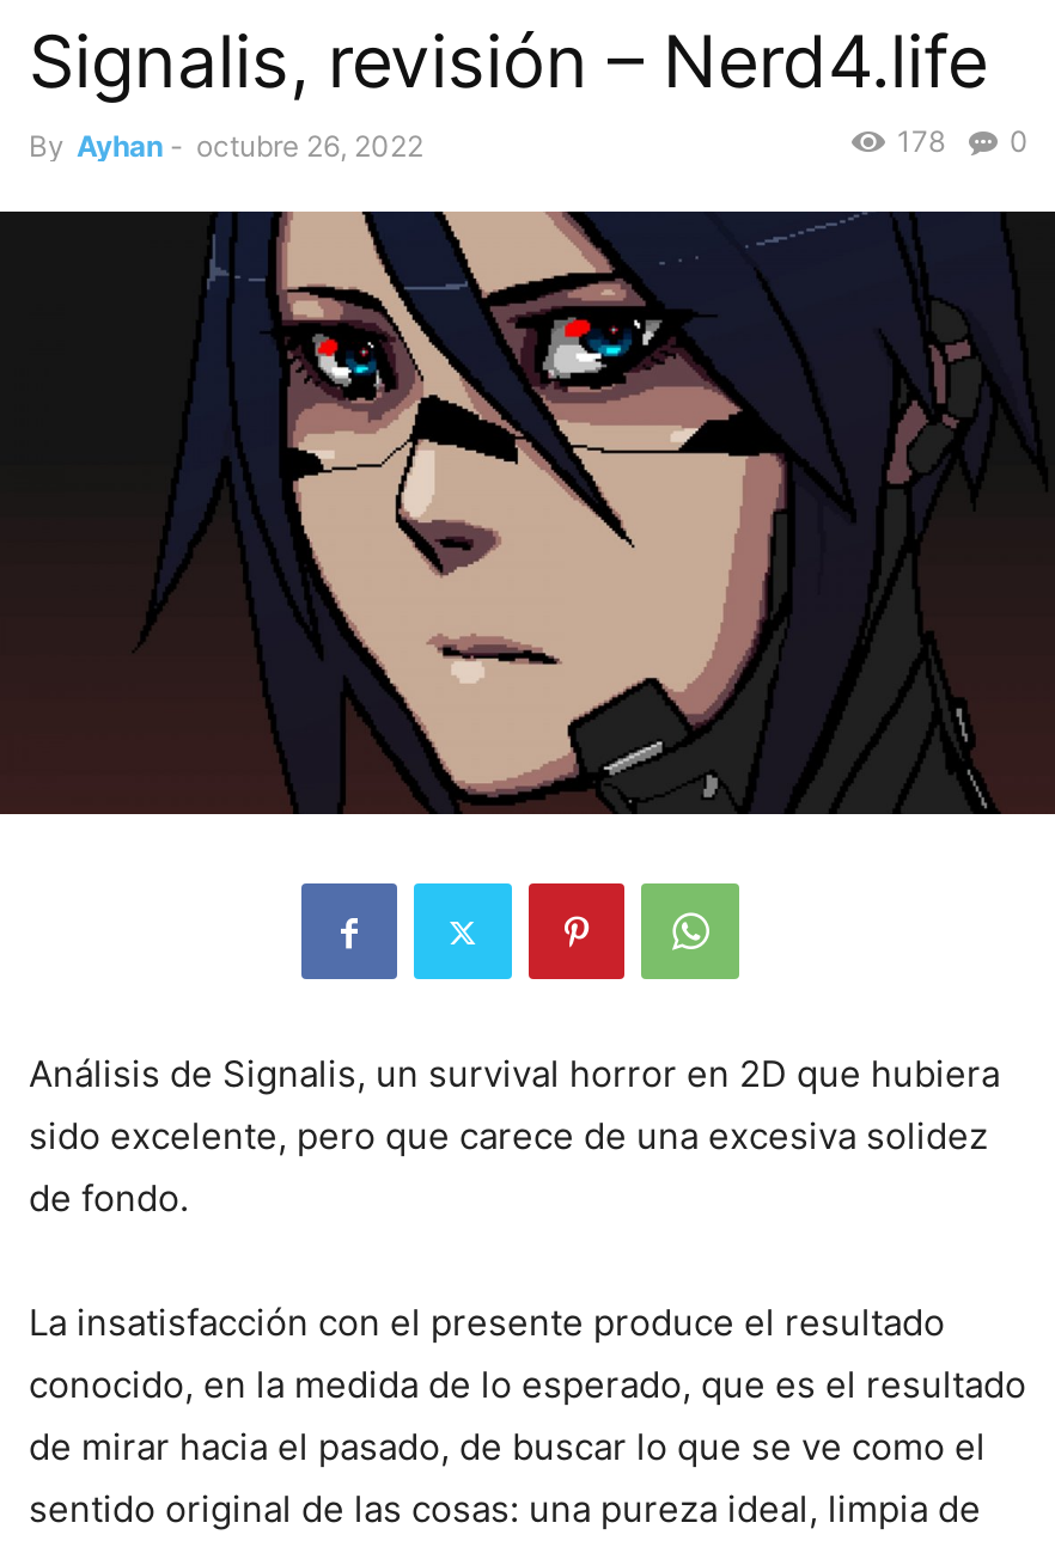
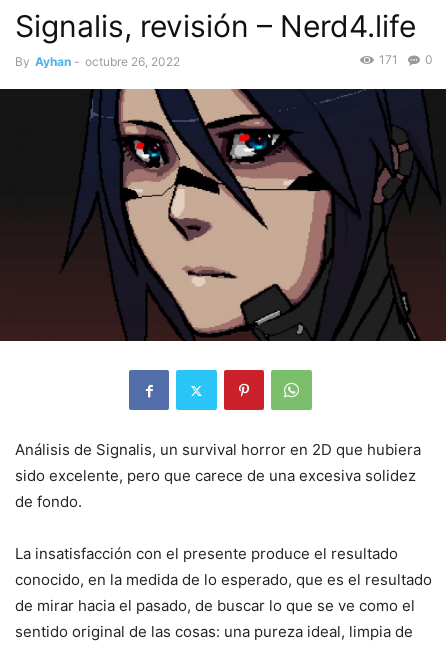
[897,123,1029,159] 178 0 -> [379,52,433,67] 171 0

